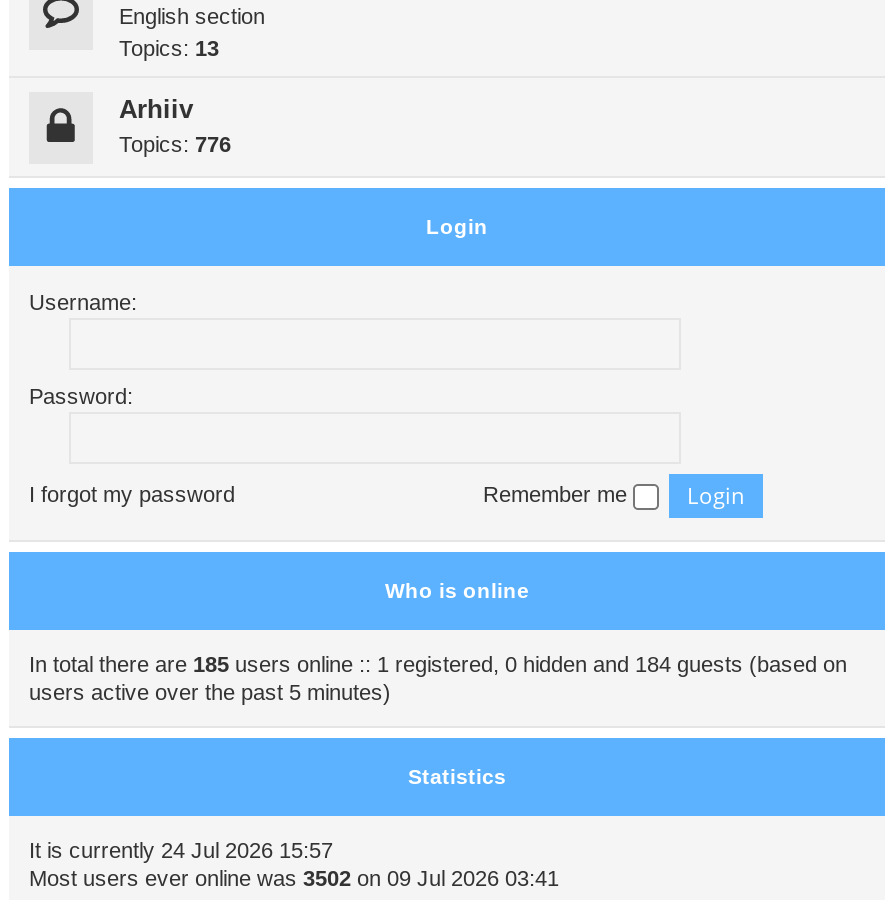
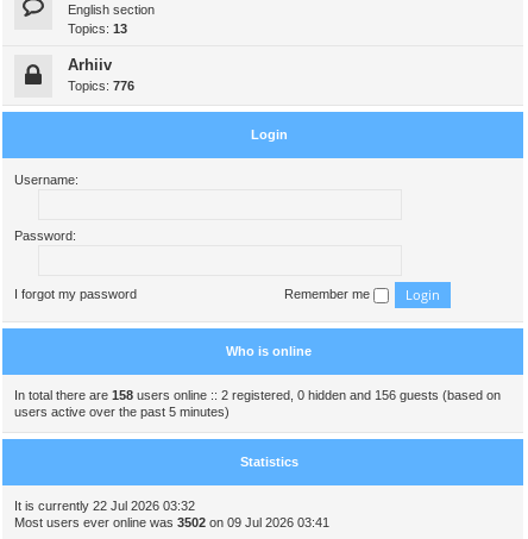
[29,652,847,676] In total there are 185 users online :: 1 registered, 0 hidden and 184 guests (based on -> [14,388,501,402] In total there are 158 users online :: 2 registered, 0 hidden and 156 guests (based on
[29,838,333,862] It is currently 24 Jul 2026 15:57 -> [14,498,195,513] It is currently 22 Jul 2026 03:32

